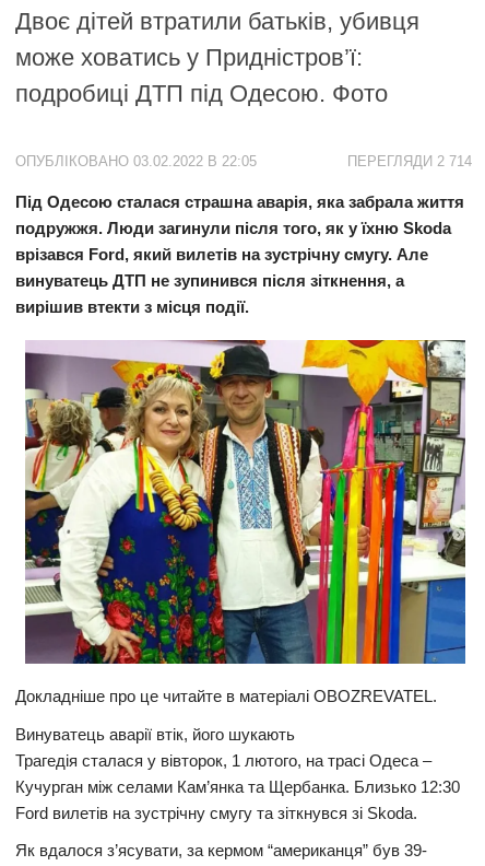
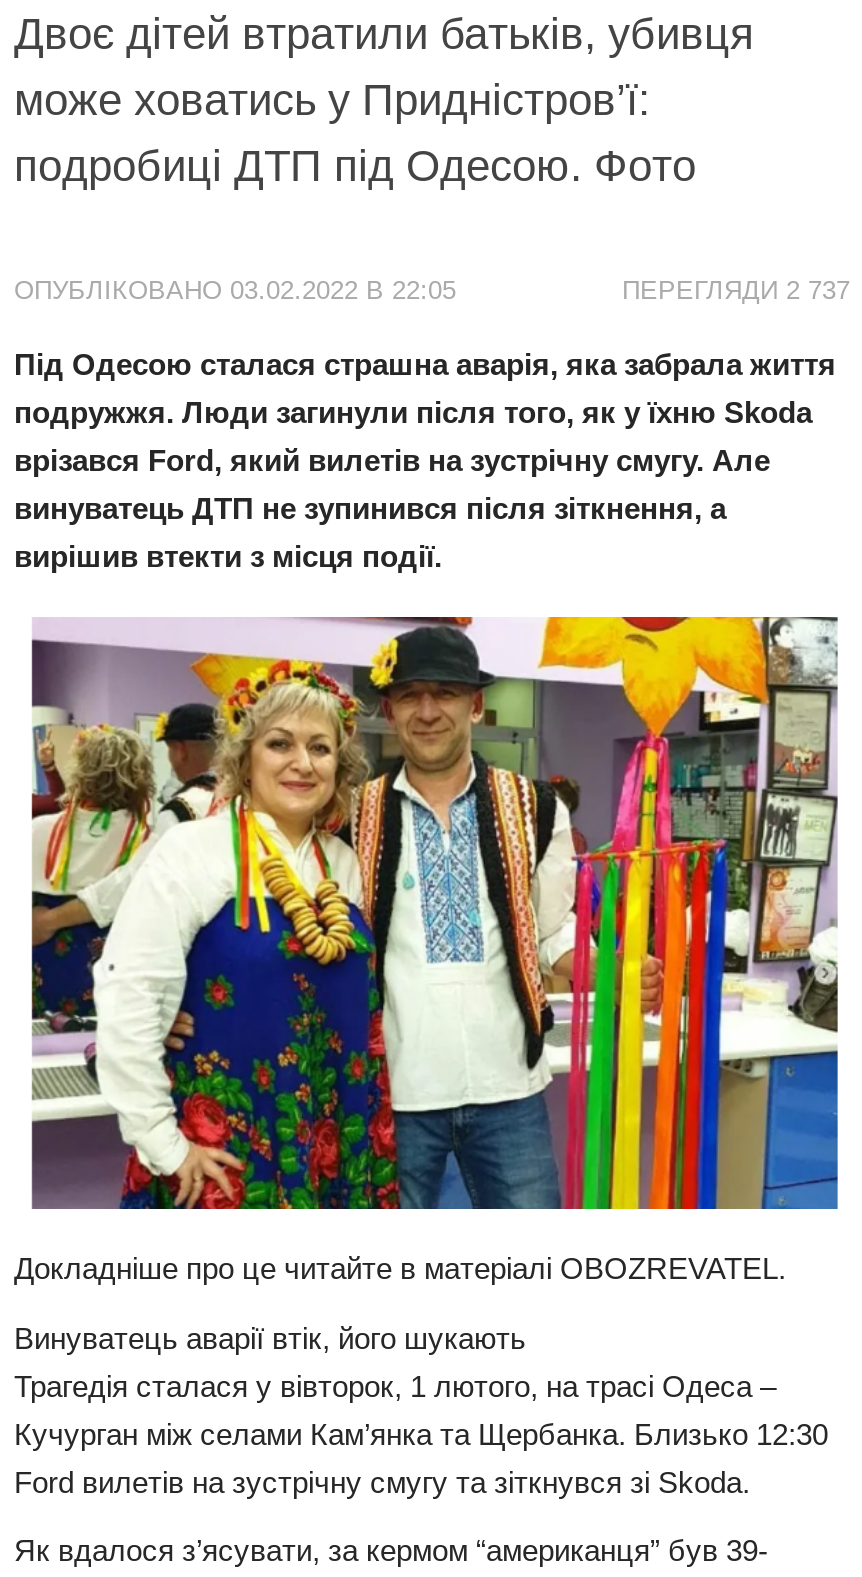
[347,153,472,169] ПЕРЕГЛЯДИ 2 714 -> [622,275,850,305] ПЕРЕГЛЯДИ 2 737

